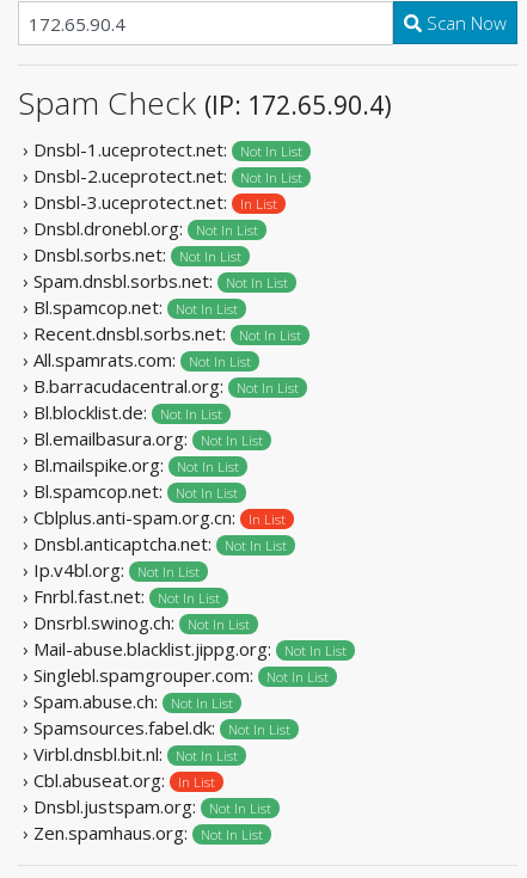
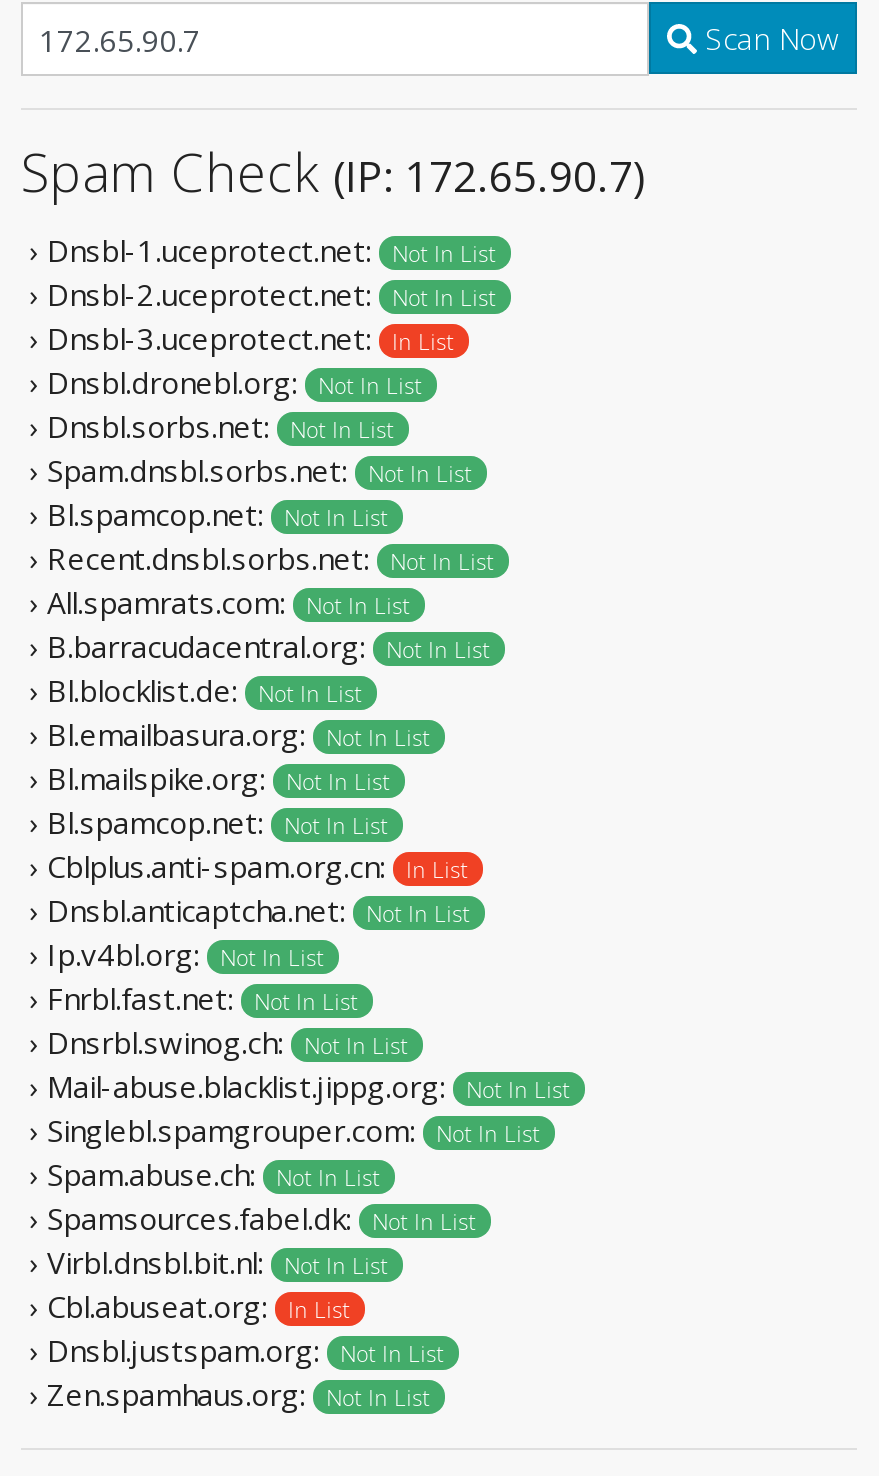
[18,81,392,124] Spam Check (IP: 172.65.90.4) -> [21,136,647,208] Spam Check (IP: 172.65.90.7)

